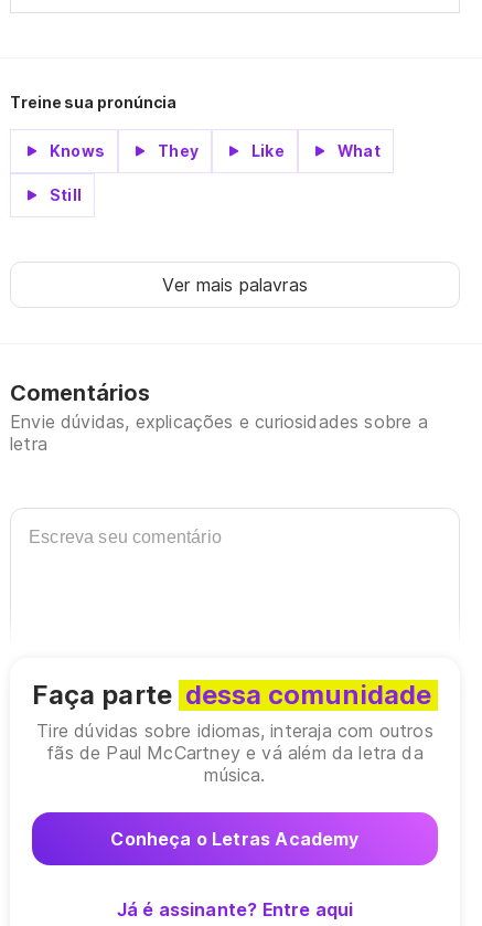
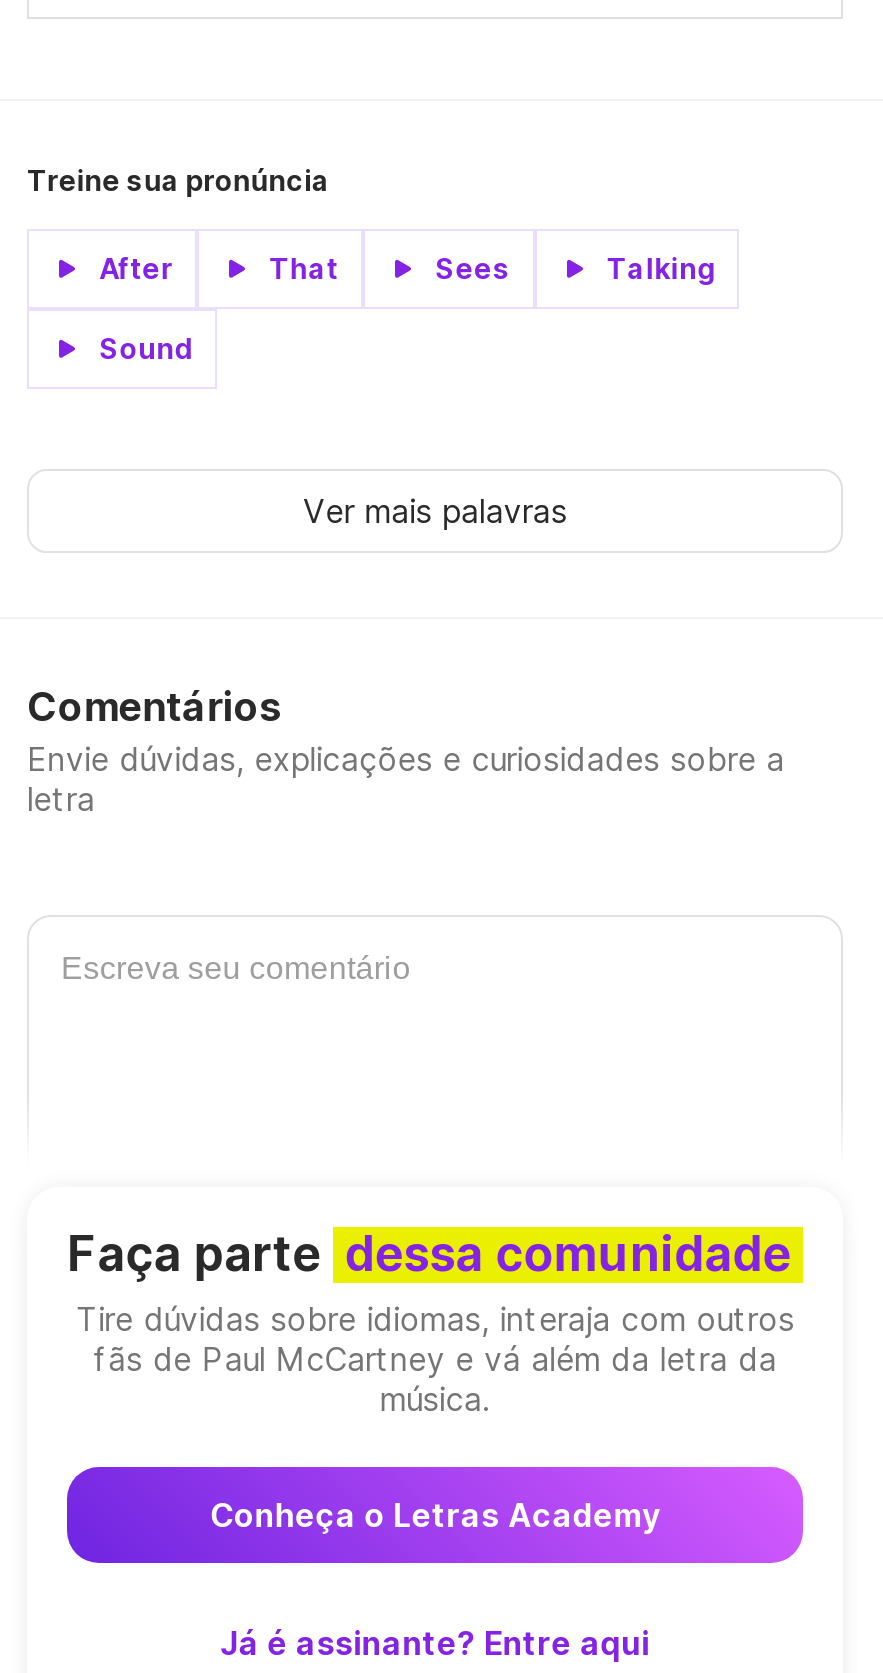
[50,141,380,160] Knows | They | Like | What -> [99,251,716,285] After | That | Sees | Talking
[50,185,82,204] Still -> [99,331,193,365] Sound

